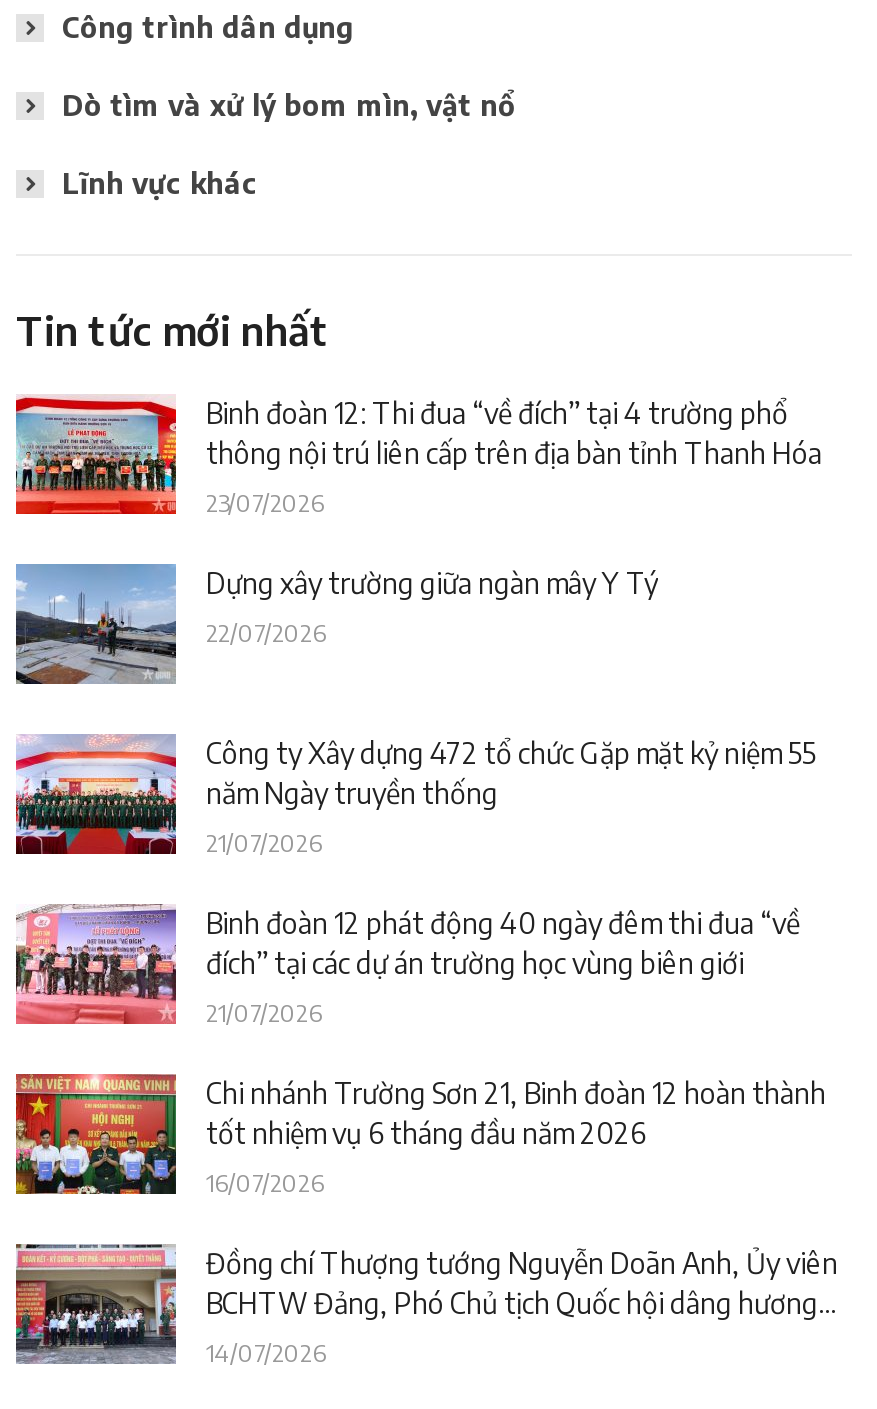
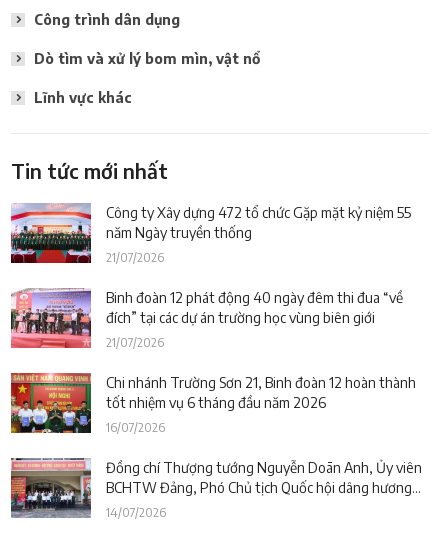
[14,395,822,647] [image] | Binh đoàn 12: Thi đua “về đích” tại 4 trường phổ | thông nội trú liên cấp trên địa bàn tỉnh Thanh Hóa | 23/07/2026 | Dựng xây trường giữa ngàn mây Y Tý | 22/07/2026 -> none
[14,562,178,686] [image] -> none

